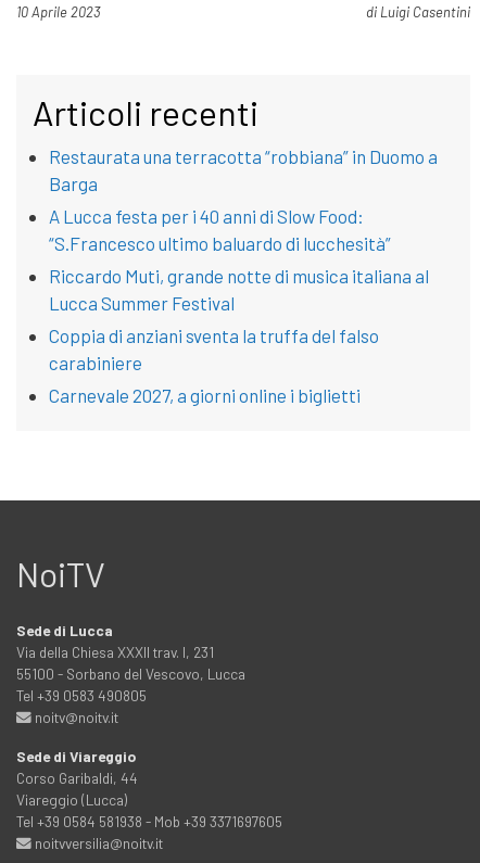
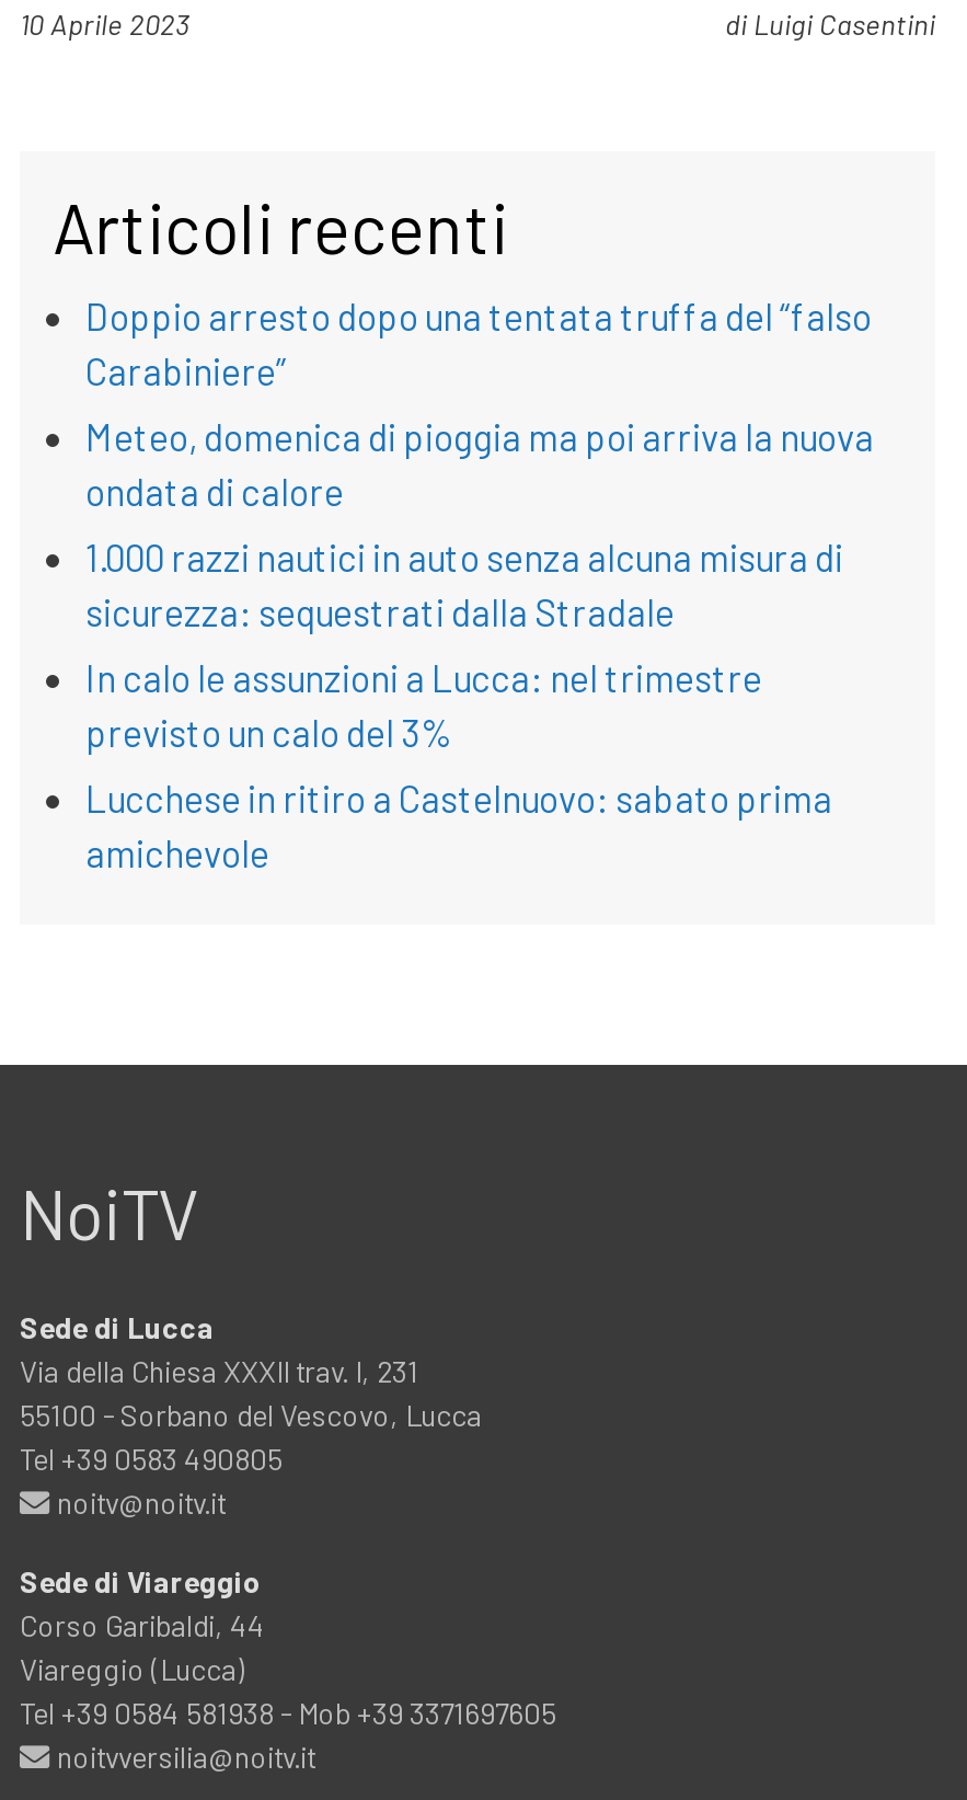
[49,146,438,194] Restaurata una terracotta “robbiana” in Duomo a | Barga -> [85,294,872,392] Doppio arresto dopo una tentata truffa del “falso | Carabiniere”
[49,205,391,254] A Lucca festa per i 40 anni di Slow Food: | “S.Francesco ultimo baluardo di lucchesità” -> [85,414,874,513] Meteo, domenica di pioggia ma poi arriva la nuova | ondata di calore
[49,265,429,314] Riccardo Muti, grande notte di musica italiana al | Lucca Summer Festival -> [85,535,843,633] 1.000 razzi nautici in auto senza alcuna misura di | sicurezza: sequestrati dalla Stradale
[49,325,379,374] Coppia di anziani sventa la truffa del falso | carabiniere -> [85,655,762,754] In calo le assunzioni a Lucca: nel trimestre | previsto un calo del 3%
[49,384,361,406] Carnevale 2027, a giorni online i biglietti -> [85,776,832,874] Lucchese in ritiro a Castelnuovo: sabato prima | amichevole

